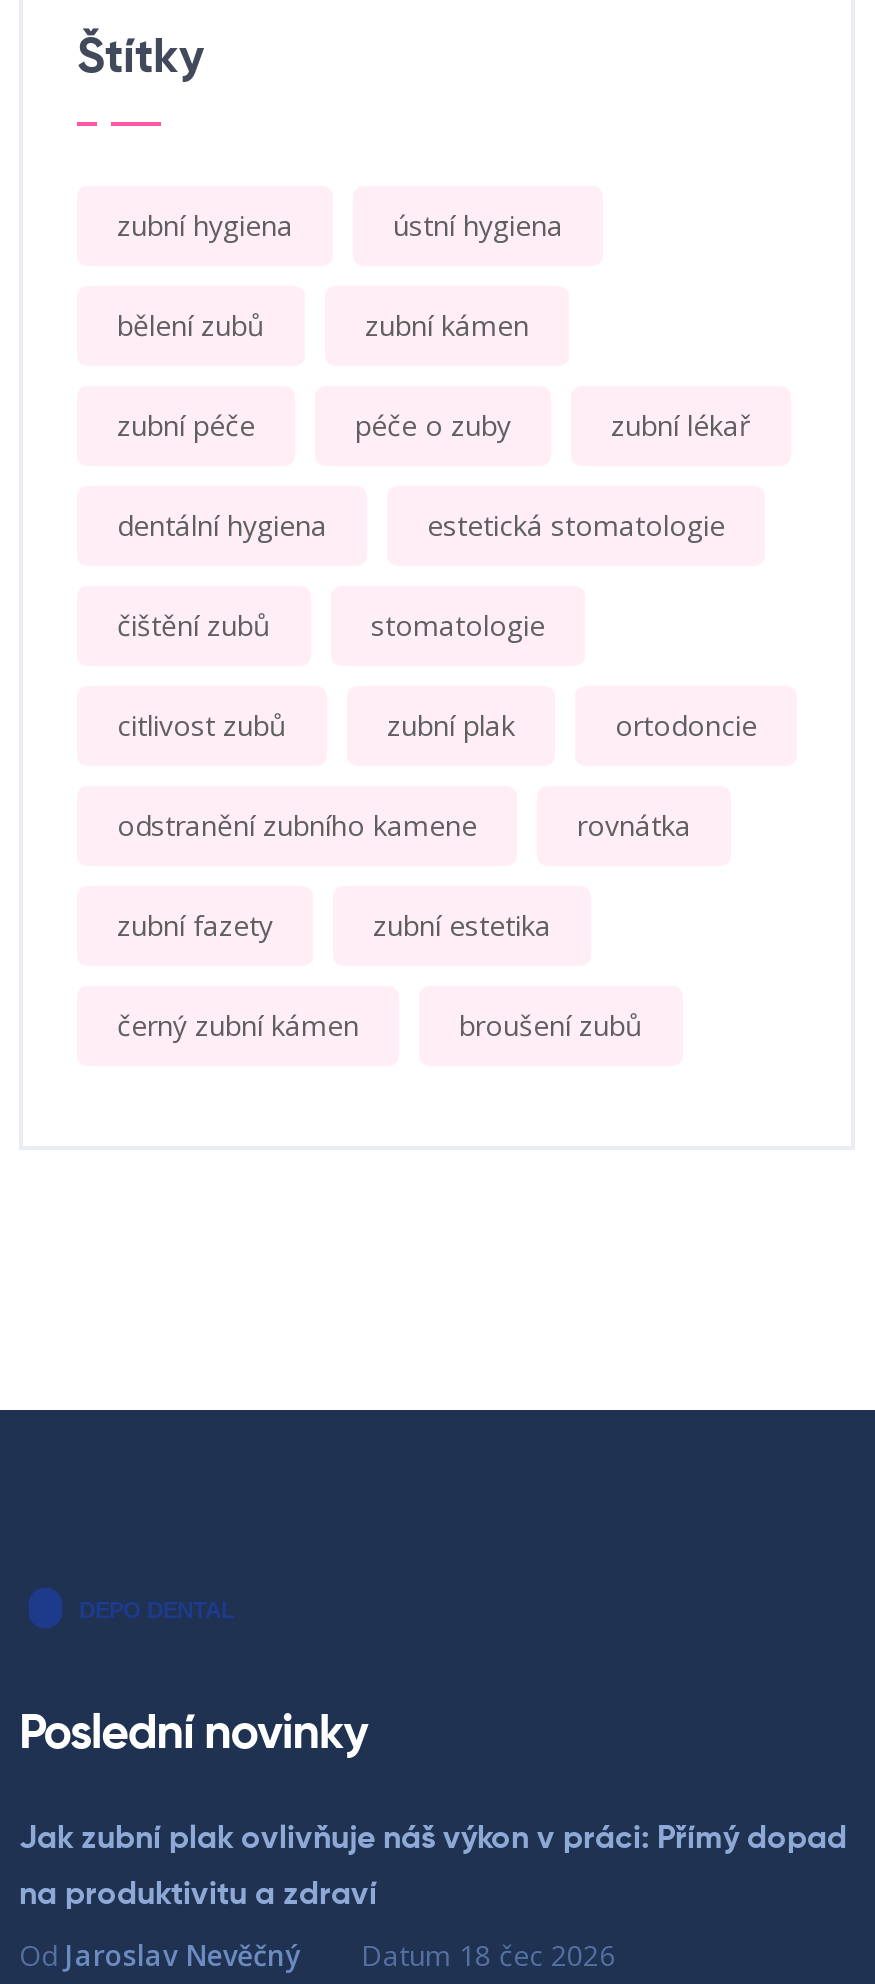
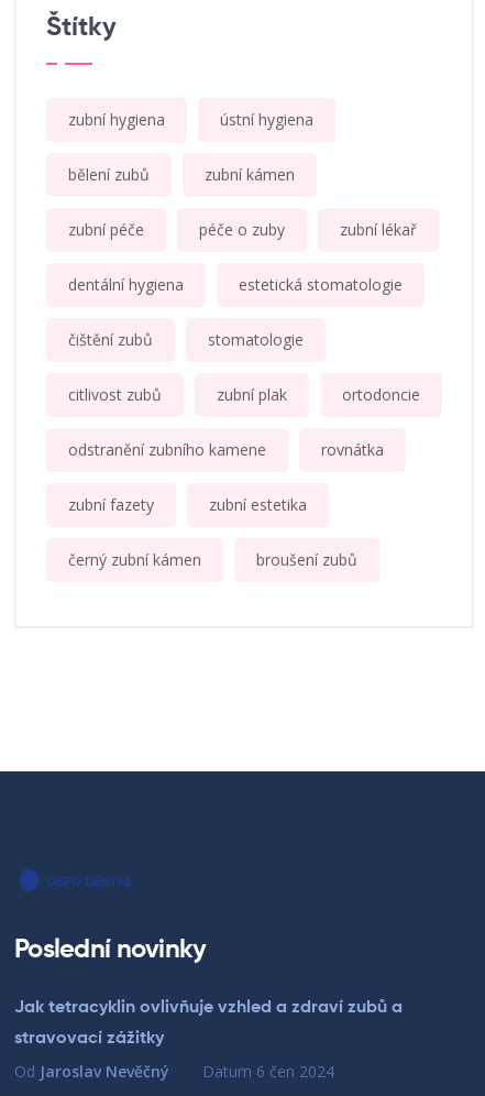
[19,1824,847,1856] Jak zubní plak ovlivňuje náš výkon v práci: Přímý dopad -> [14,999,403,1017] Jak tetracyklin ovlivňuje vzhled a zdraví zubů a
[19,1880,377,1912] na produktivitu a zdraví -> [14,1030,164,1048] stravovací zážitky
[19,1936,615,1974] Od Jaroslav Nevěčný Datum 18 čec 2026 -> [14,1061,334,1082] Od Jaroslav Nevěčný Datum 6 čen 2024

